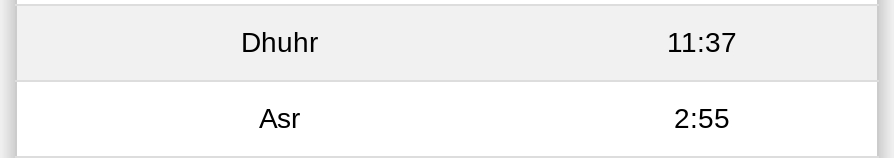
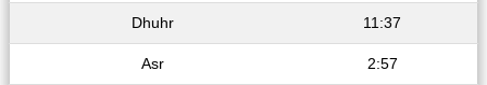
[674,102,730,134] 2:55 -> [367,55,397,72] 2:57

